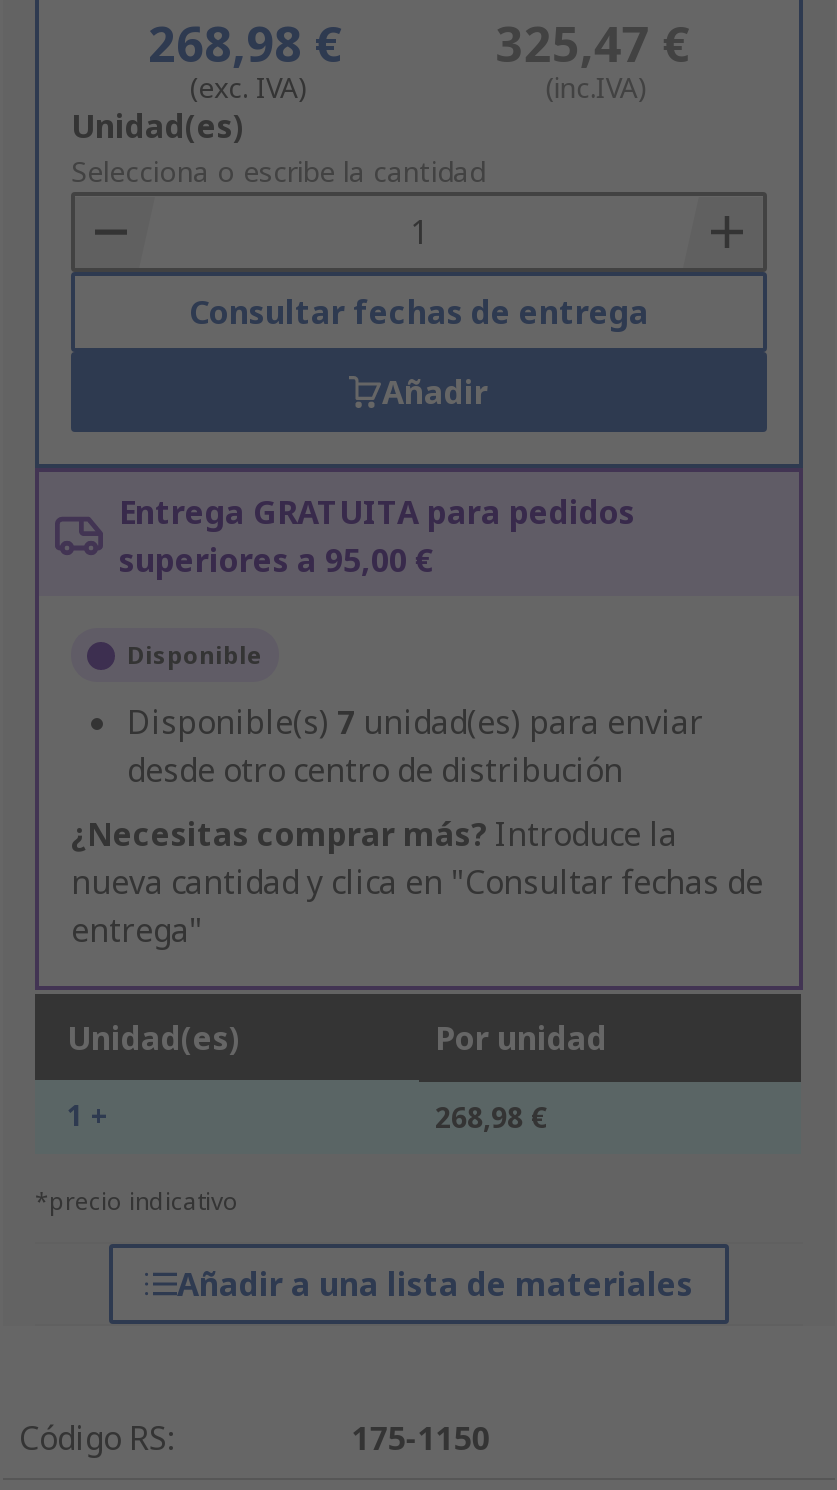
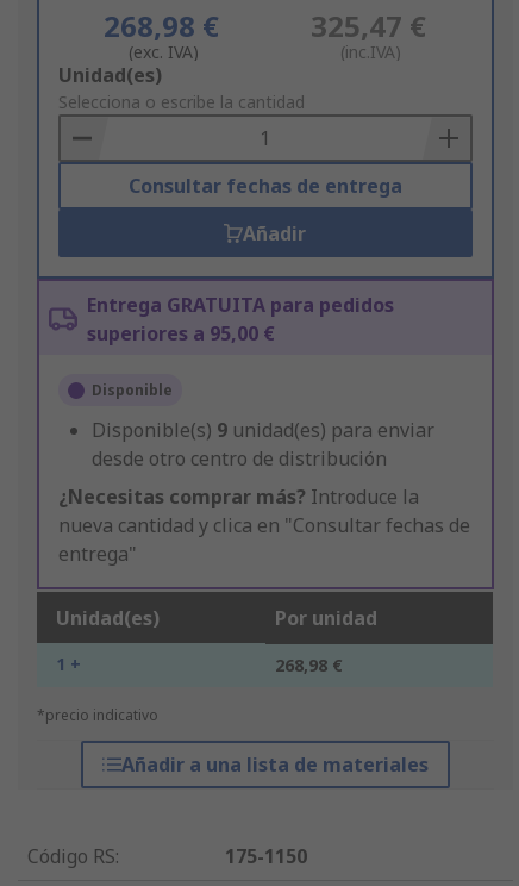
[127,701,703,745] Disponible(s) 7 unidad(es) para enviar -> [92,417,434,444] Disponible(s) 9 unidad(es) para enviar

